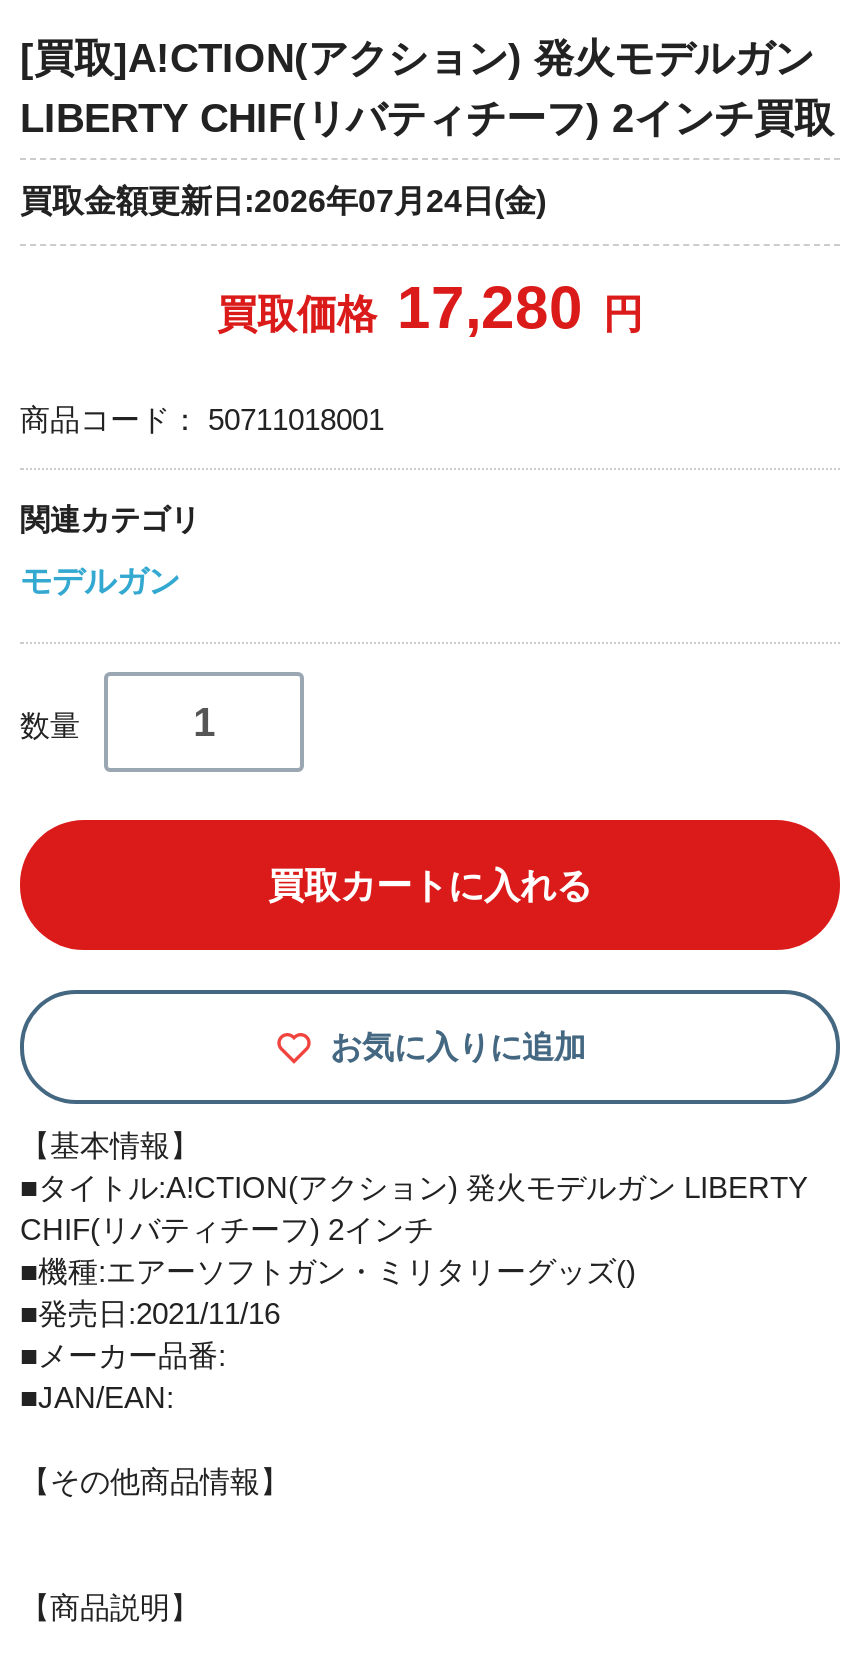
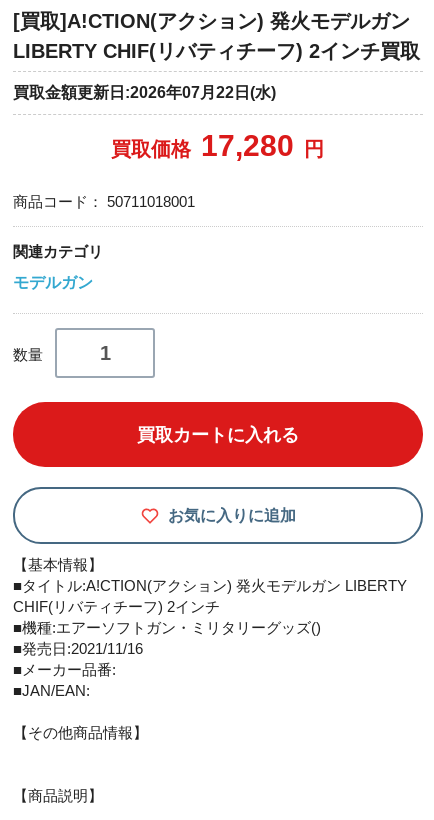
[20,185,546,219] 買取金額更新日:2026年07月24日(金) -> [13,84,276,101] 買取金額更新日:2026年07月22日(水)

